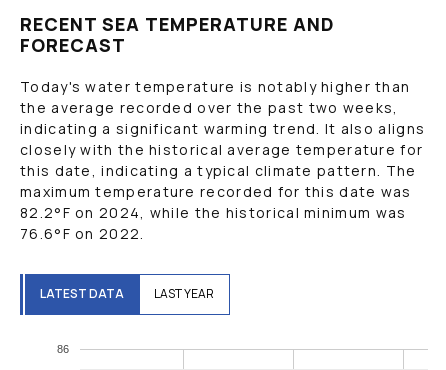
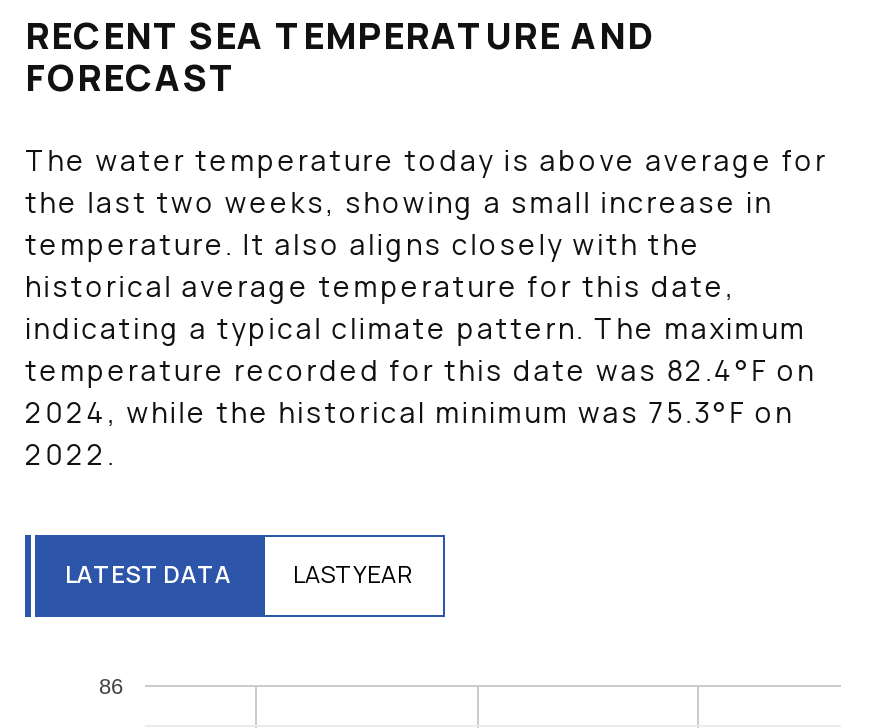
[20,77,425,243] Today's water temperature is notably higher than | the average recorded over the past two weeks, | indicating a significant warming trend. It also aligns | closely with the historical average temperature for | this date, indicating a typical climate pattern. The | maximum temperature recorded for this date was | 82.2°F on 2024, while the historical minimum was | 76.6°F on 2022. -> [25,141,828,473] The water temperature today is above average for | the last two weeks, showing a small increase in | temperature. It also aligns closely with the | historical average temperature for this date, | indicating a typical climate pattern. The maximum | temperature recorded for this date was 82.4 °F on | 2024, while the historical minimum was 75.3°F on | 2022.

